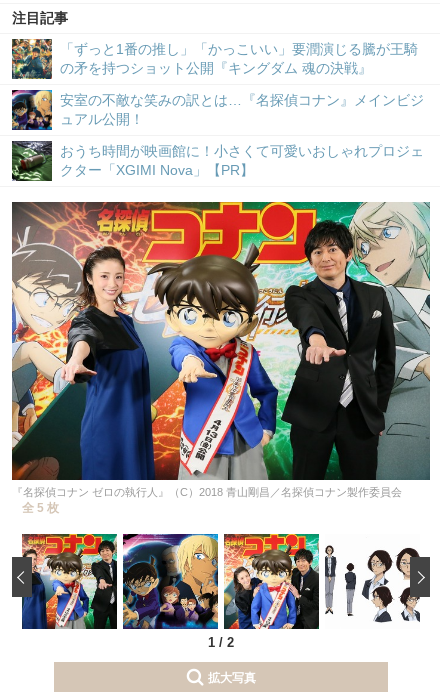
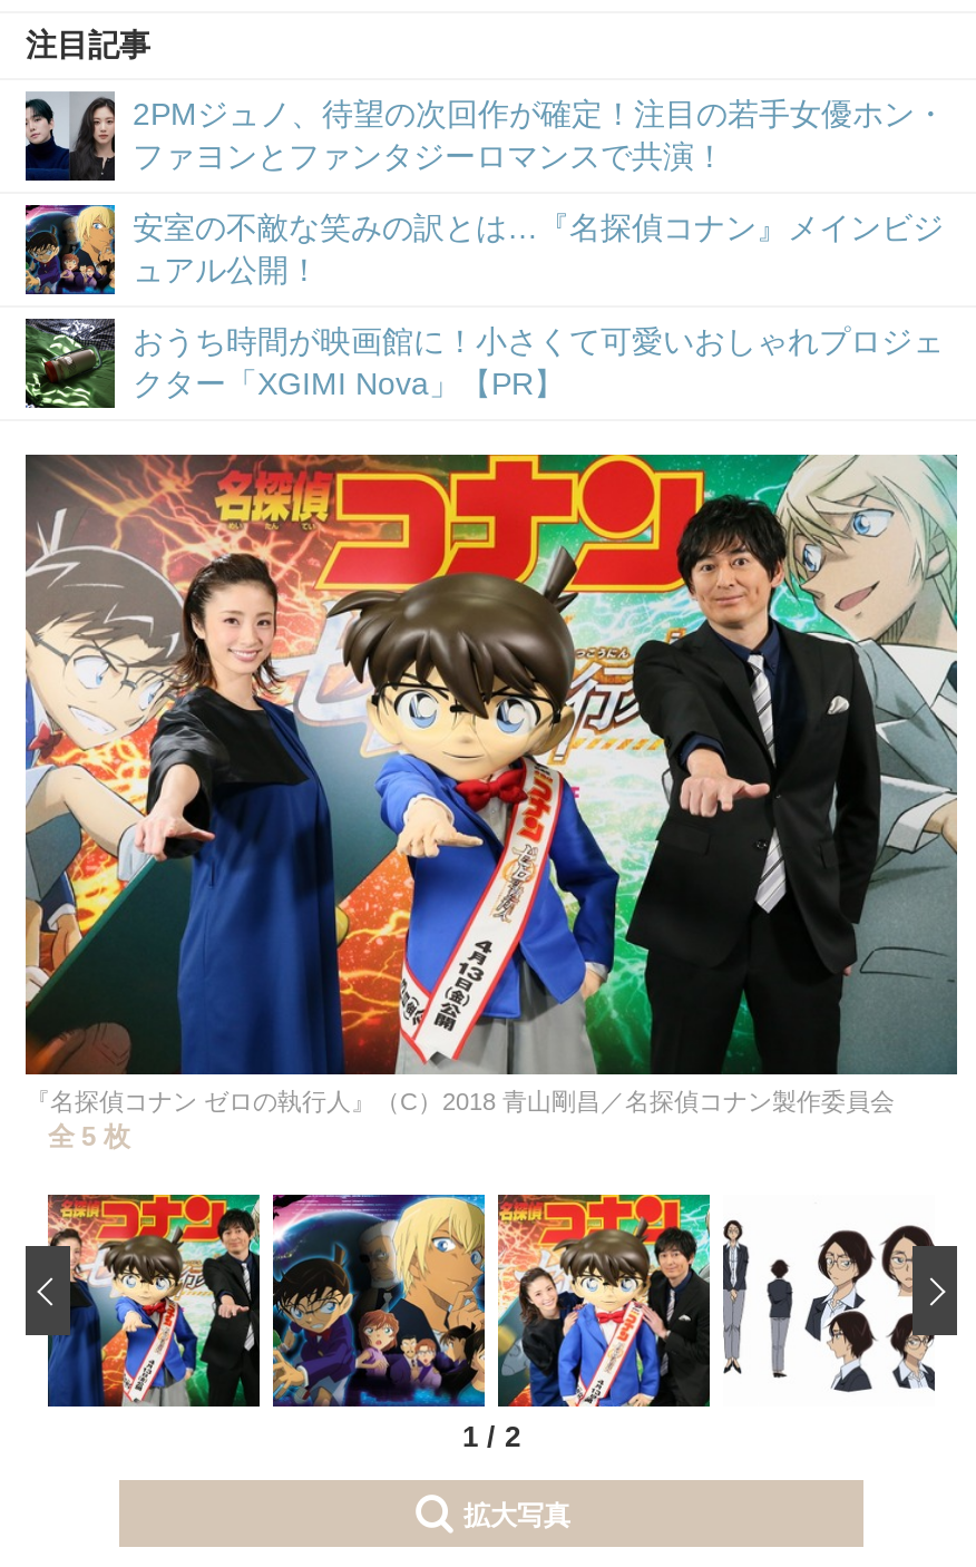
[11,39,418,80] [image] | 「ずっと1番の推し」「かっこいい」要潤演じる騰が王騎 | の矛を持つショット公開『キングダム 魂の決戦』 -> [23,91,946,183] [image] | 2PMジュノ、待望の次回作が確定！注目の若手女優ホン・ | ファヨンとファンタジーロマンスで共演！

